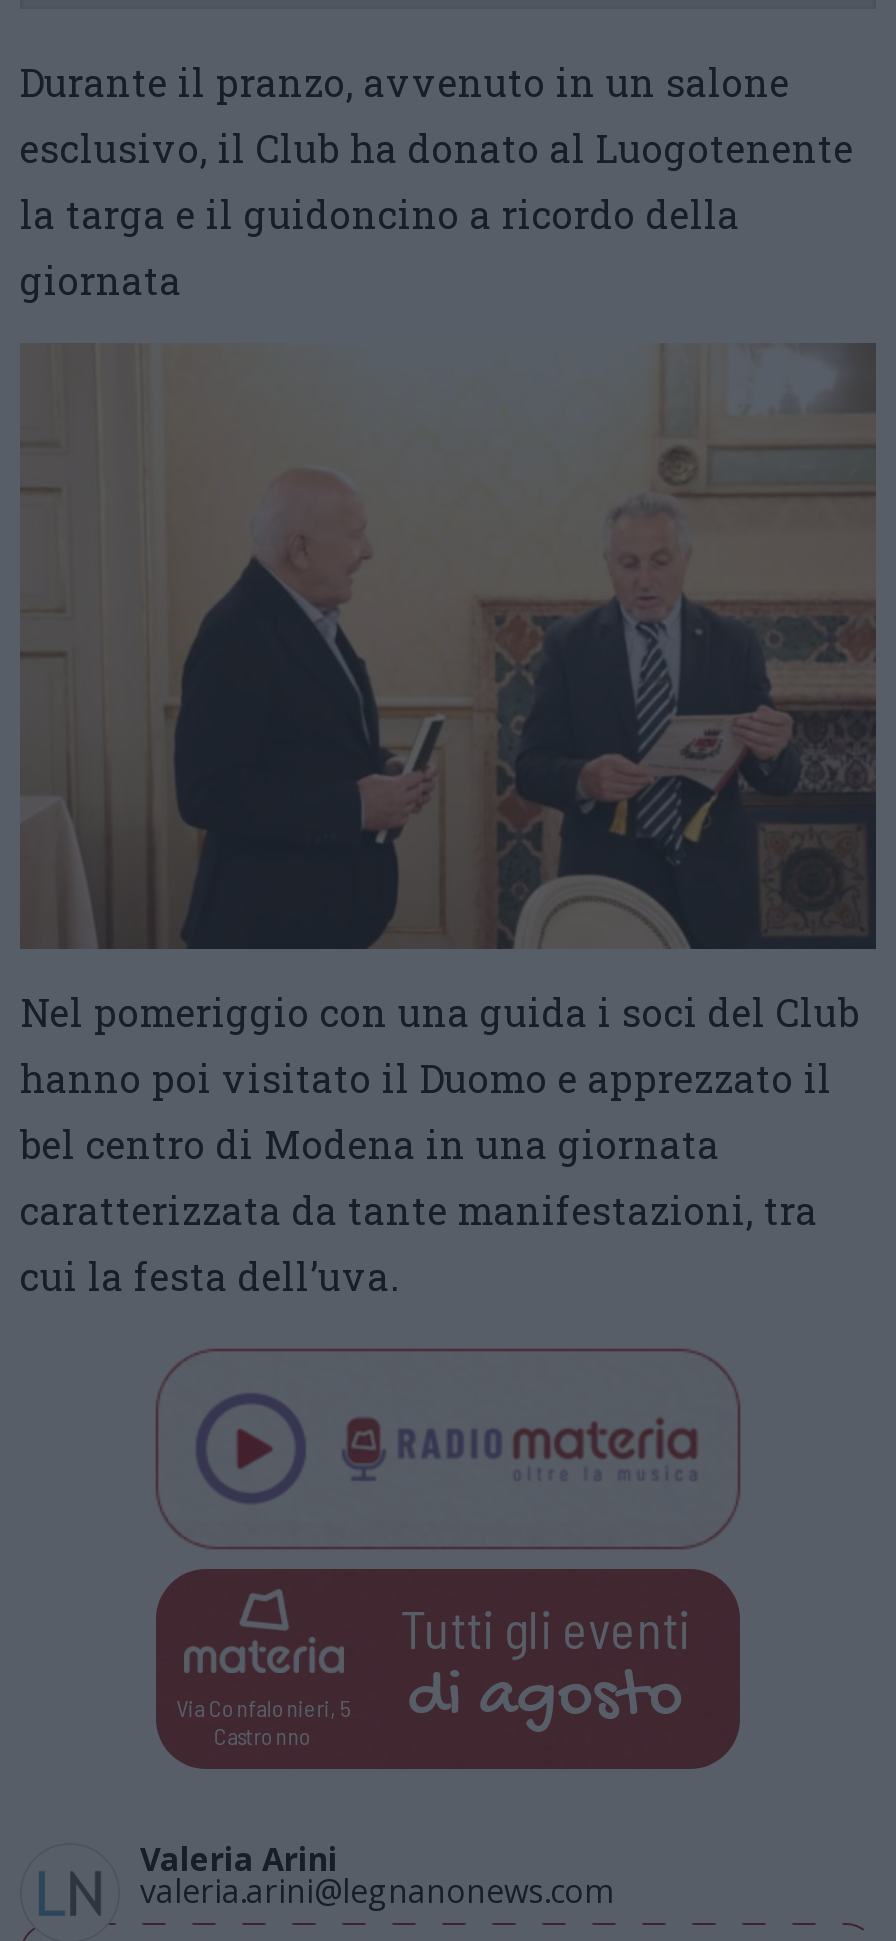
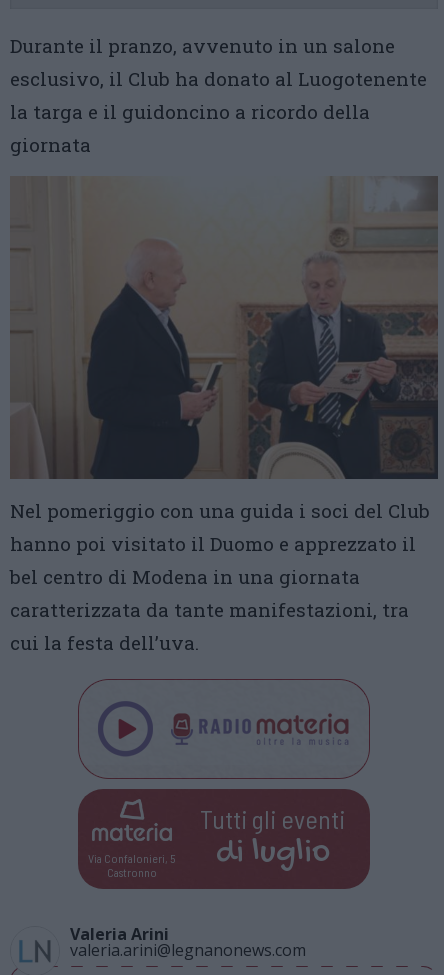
[407,1660,683,1740] di agosto -> [216,834,330,874] di luglio

